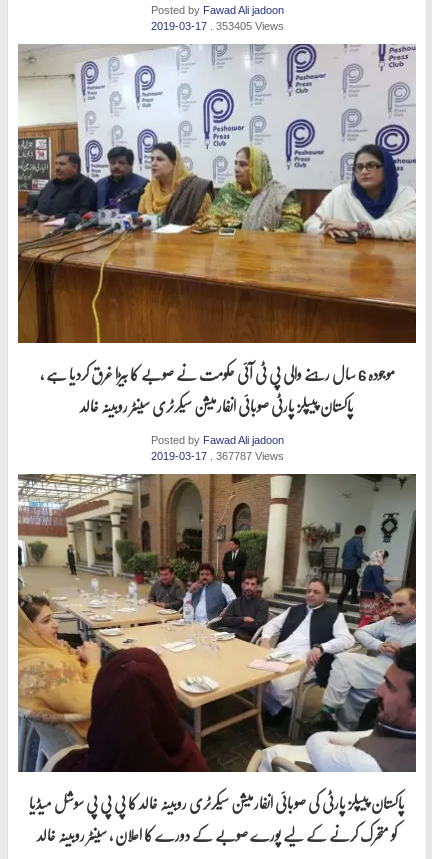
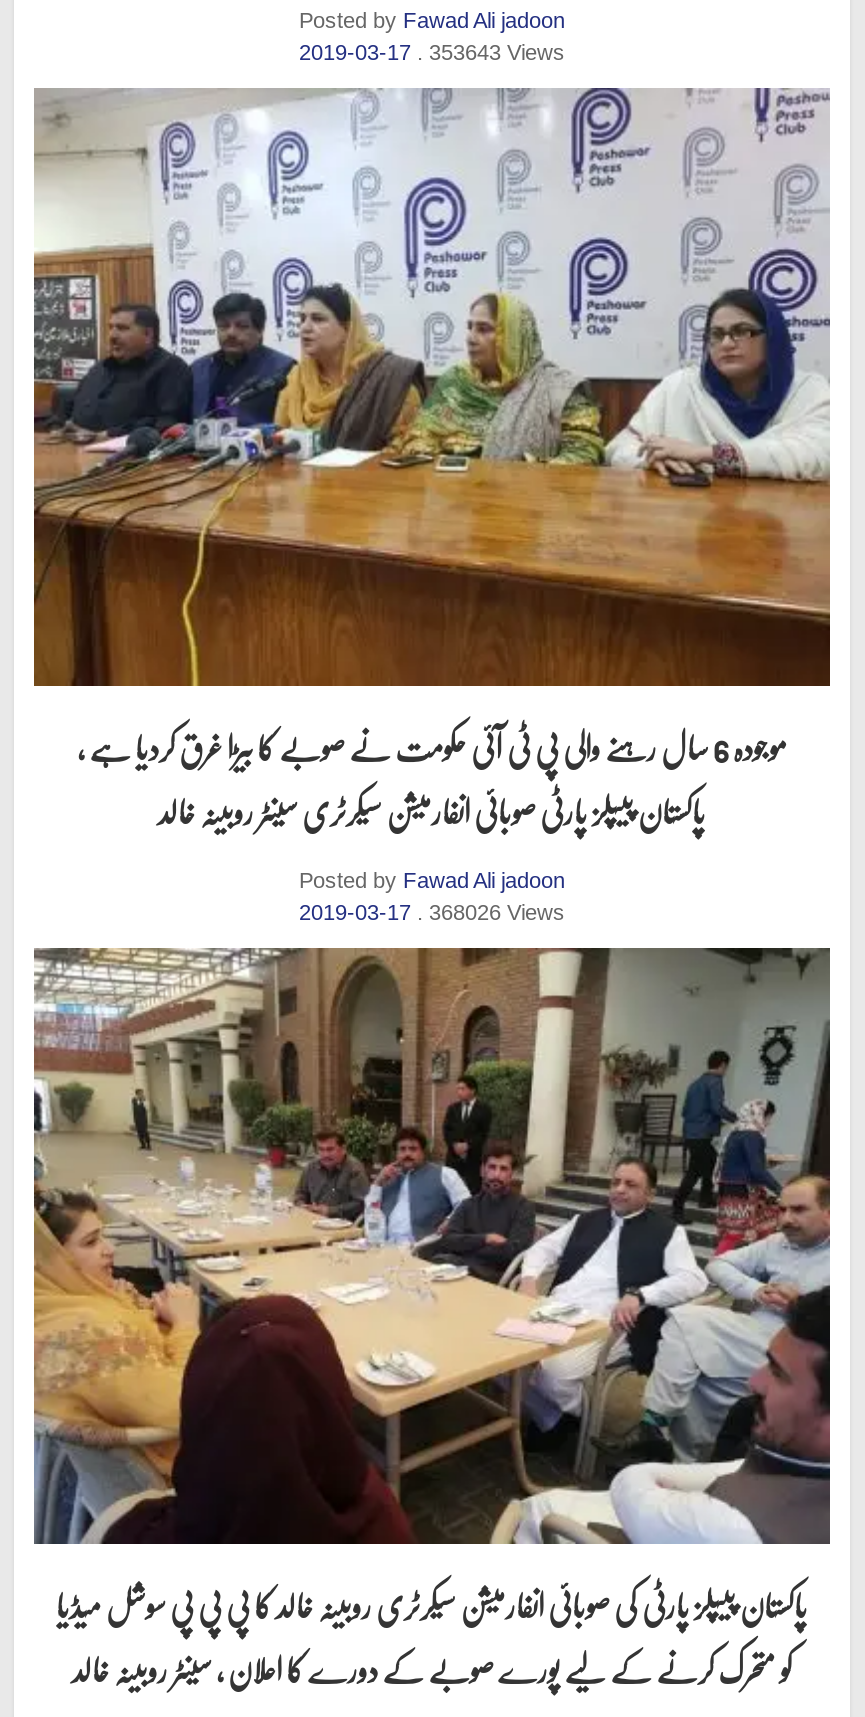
[150,20,283,32] 2019-03-17. 353405 Views -> [299,41,565,65] 2019-03-17. 353643 Views
[150,450,283,462] 2019-03-17. 367787 Views -> [299,900,565,924] 2019-03-17. 368026 Views

